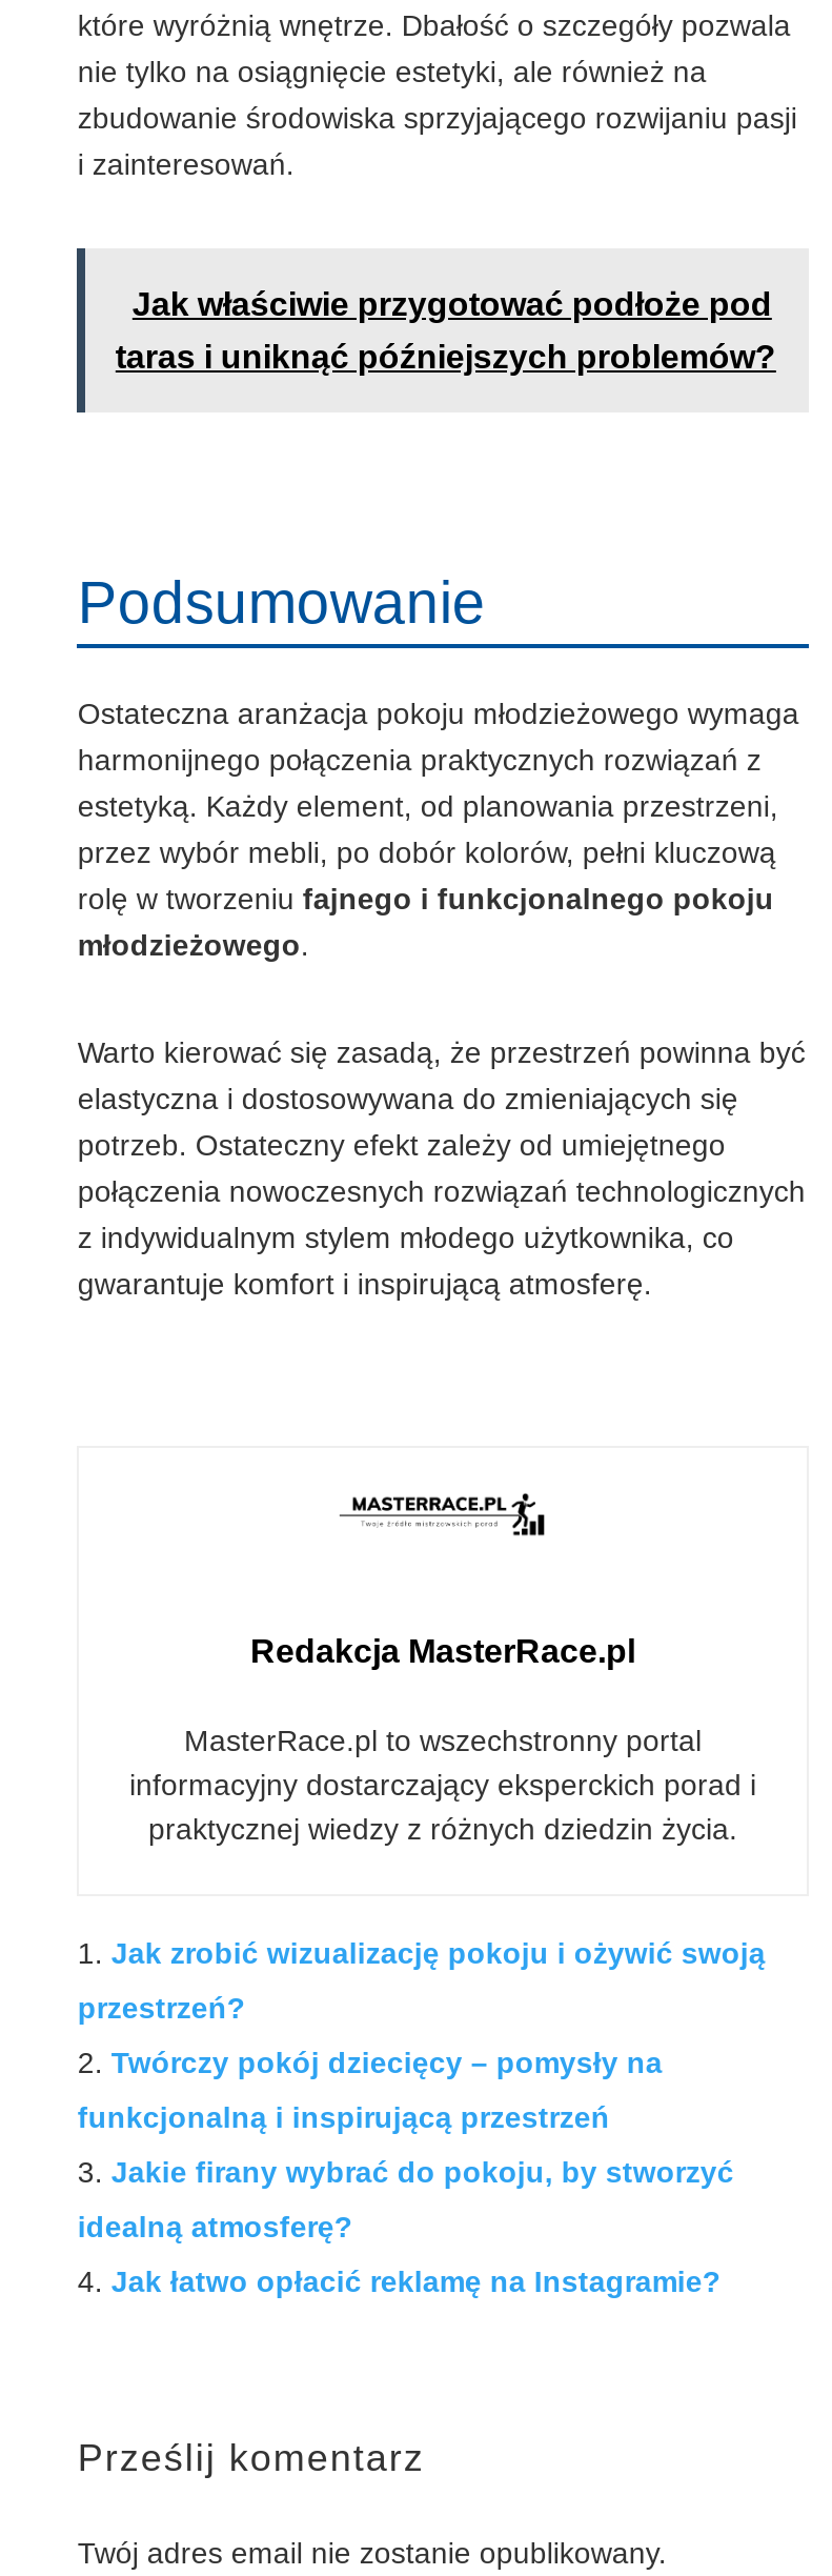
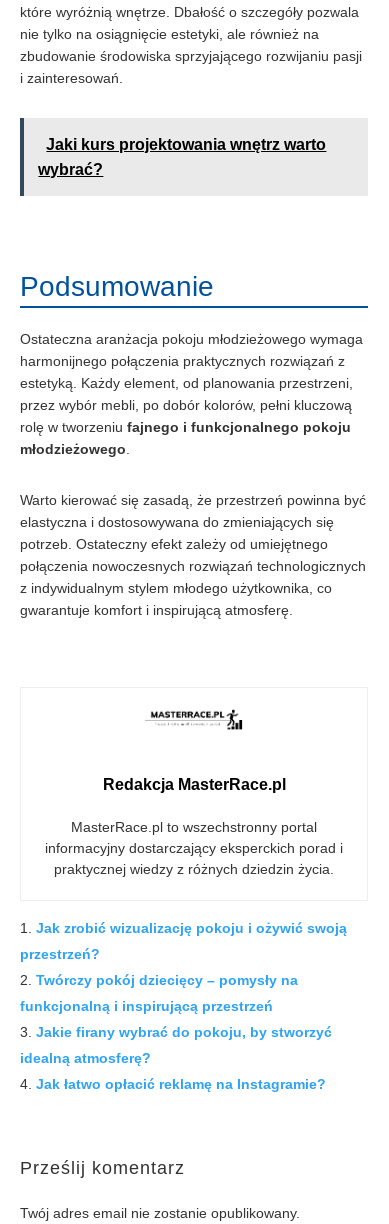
[132,286,772,322] Jak właściwie przygotować podłoże pod -> [46,136,326,153] Jaki kurs projektowania wnętrz warto
[115,339,776,375] taras i uniknąć późniejszych problemów? -> [38,161,103,178] wybrać?

